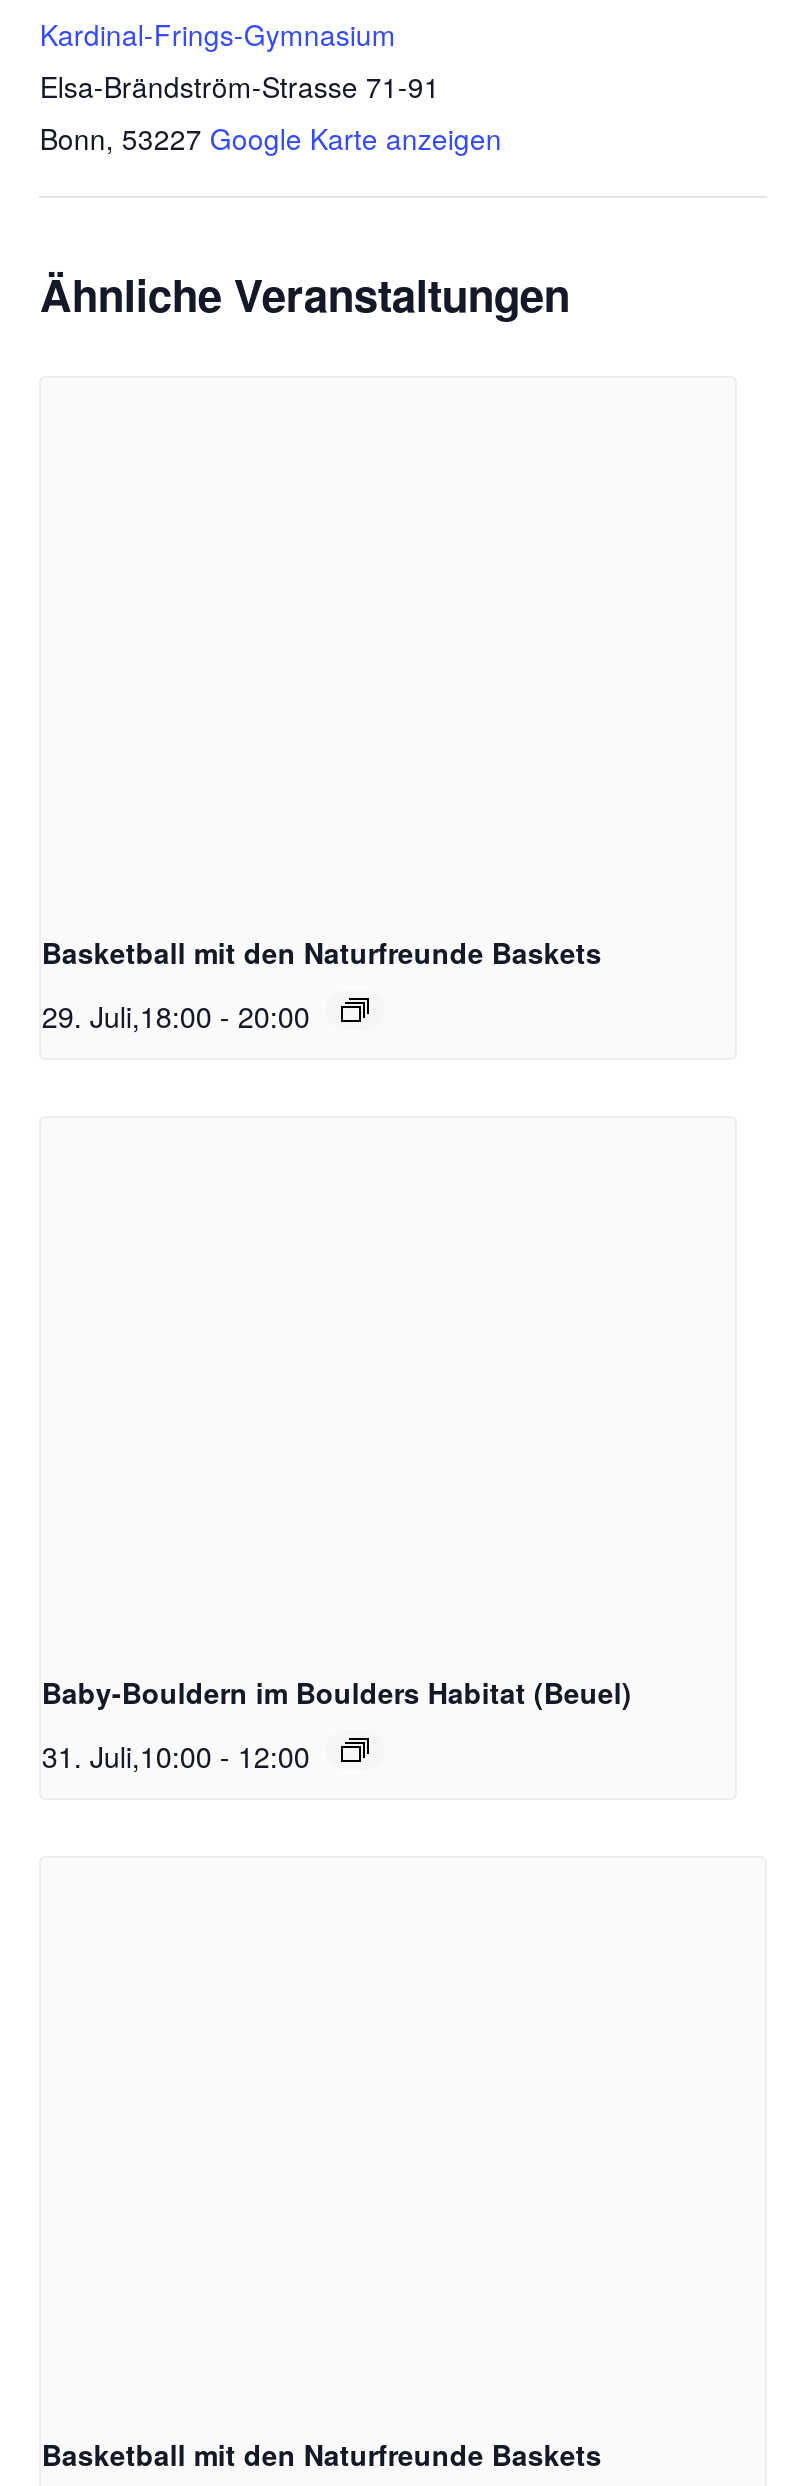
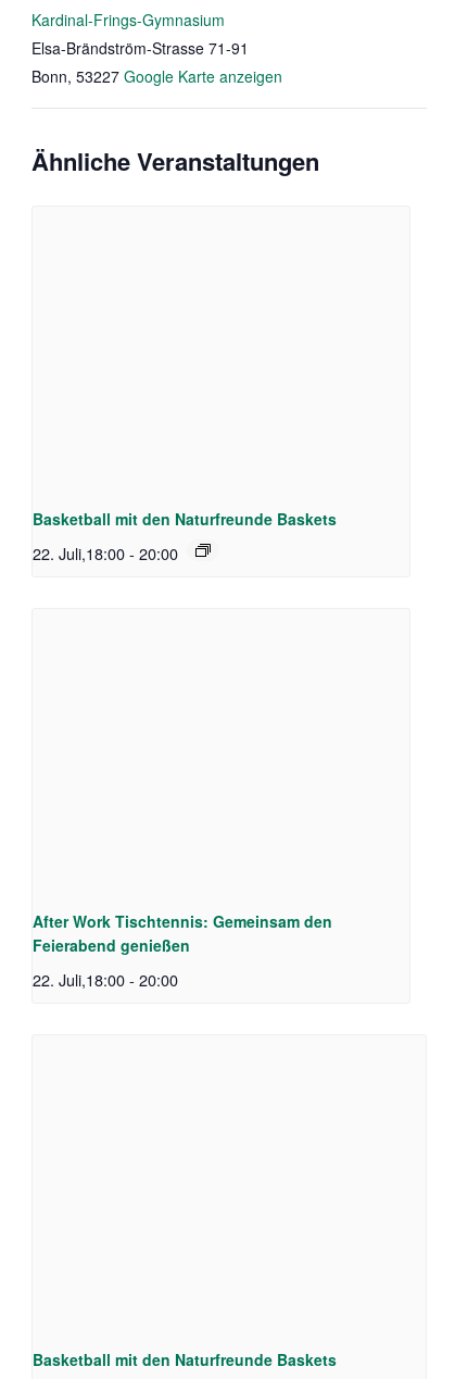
[42,995,310,1037] 29. Juli,18:00 - 20:00 -> [33,542,179,565] 22. Juli,18:00 - 20:00
[42,1673,632,1713] Baby-Bouldern im Boulders Habitat (Beuel) -> [33,911,333,956] After Work Tischtennis: Gemeinsam den | Feierabend genießen
[42,1735,310,1777] 31. Juli,10:00 - 12:00 -> [33,968,179,991] 22. Juli,18:00 - 20:00

